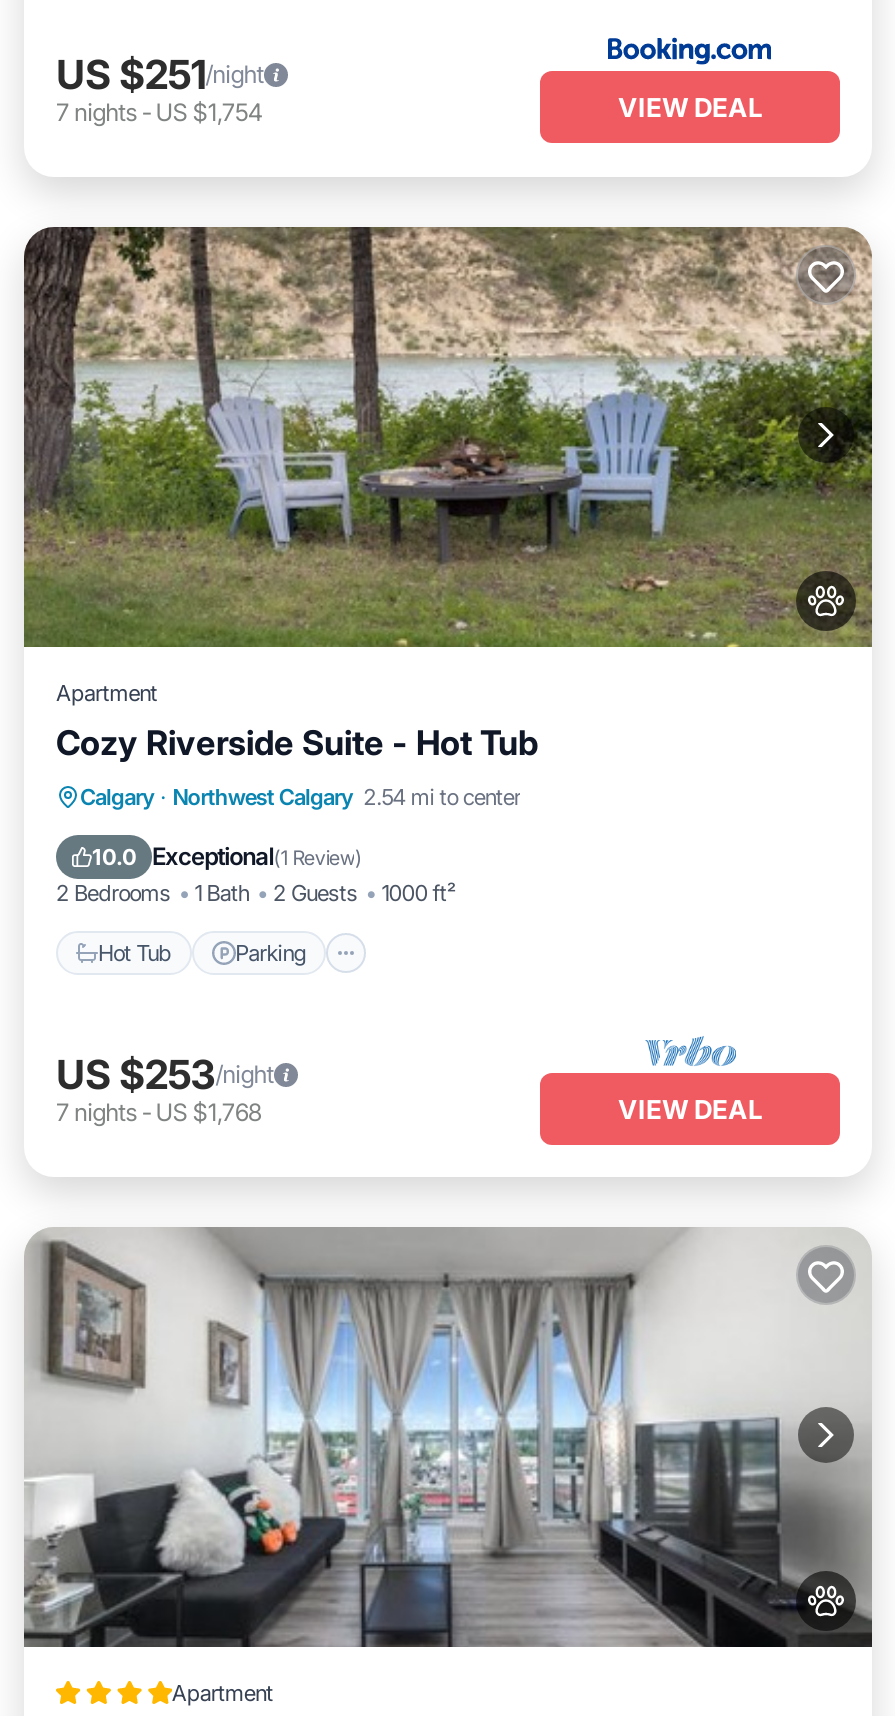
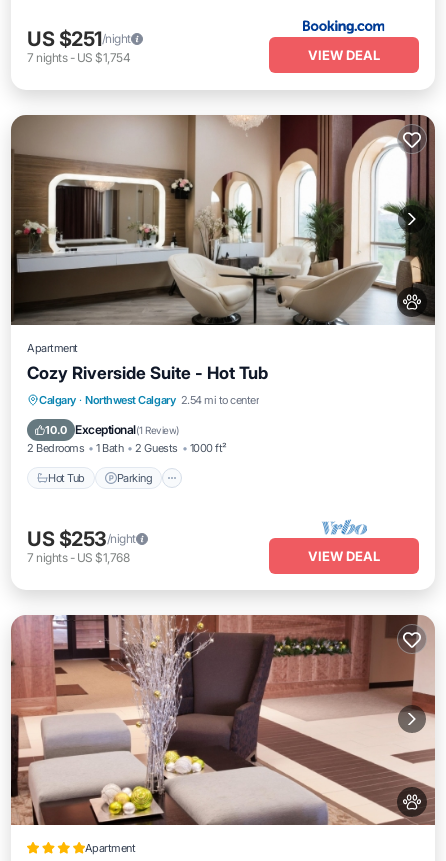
[22,225,874,649] [image] -> [10,114,436,326] [image]
[22,1227,874,1649] [image] -> [10,614,436,826] [image]

